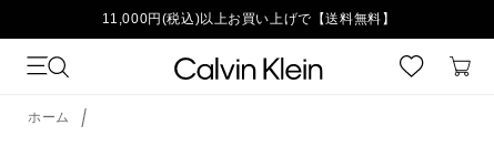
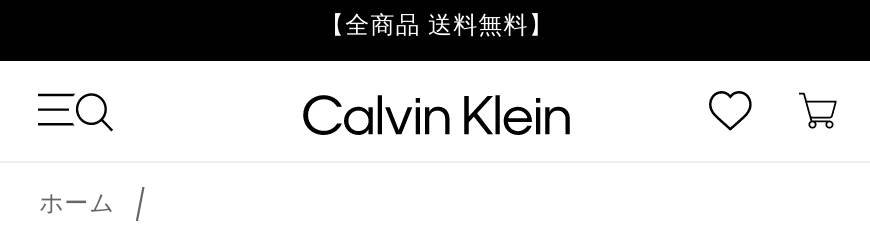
[102,11,396,27] 11,000円(税込)以上お買い上げで【送料無料】 -> [320,11,554,39] 【全商品 送料無料】

